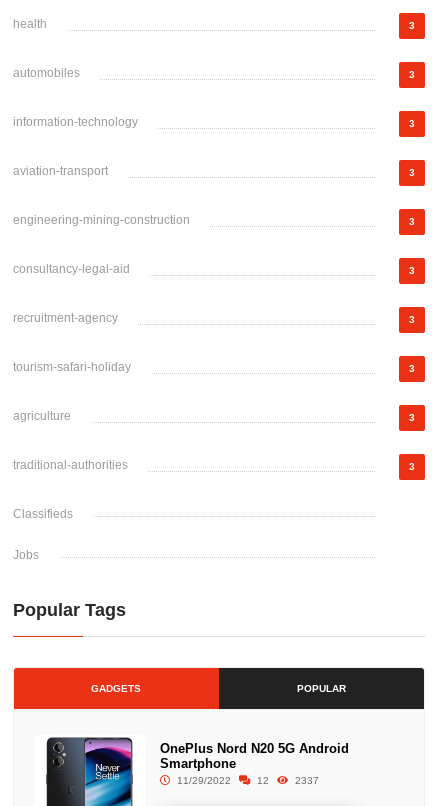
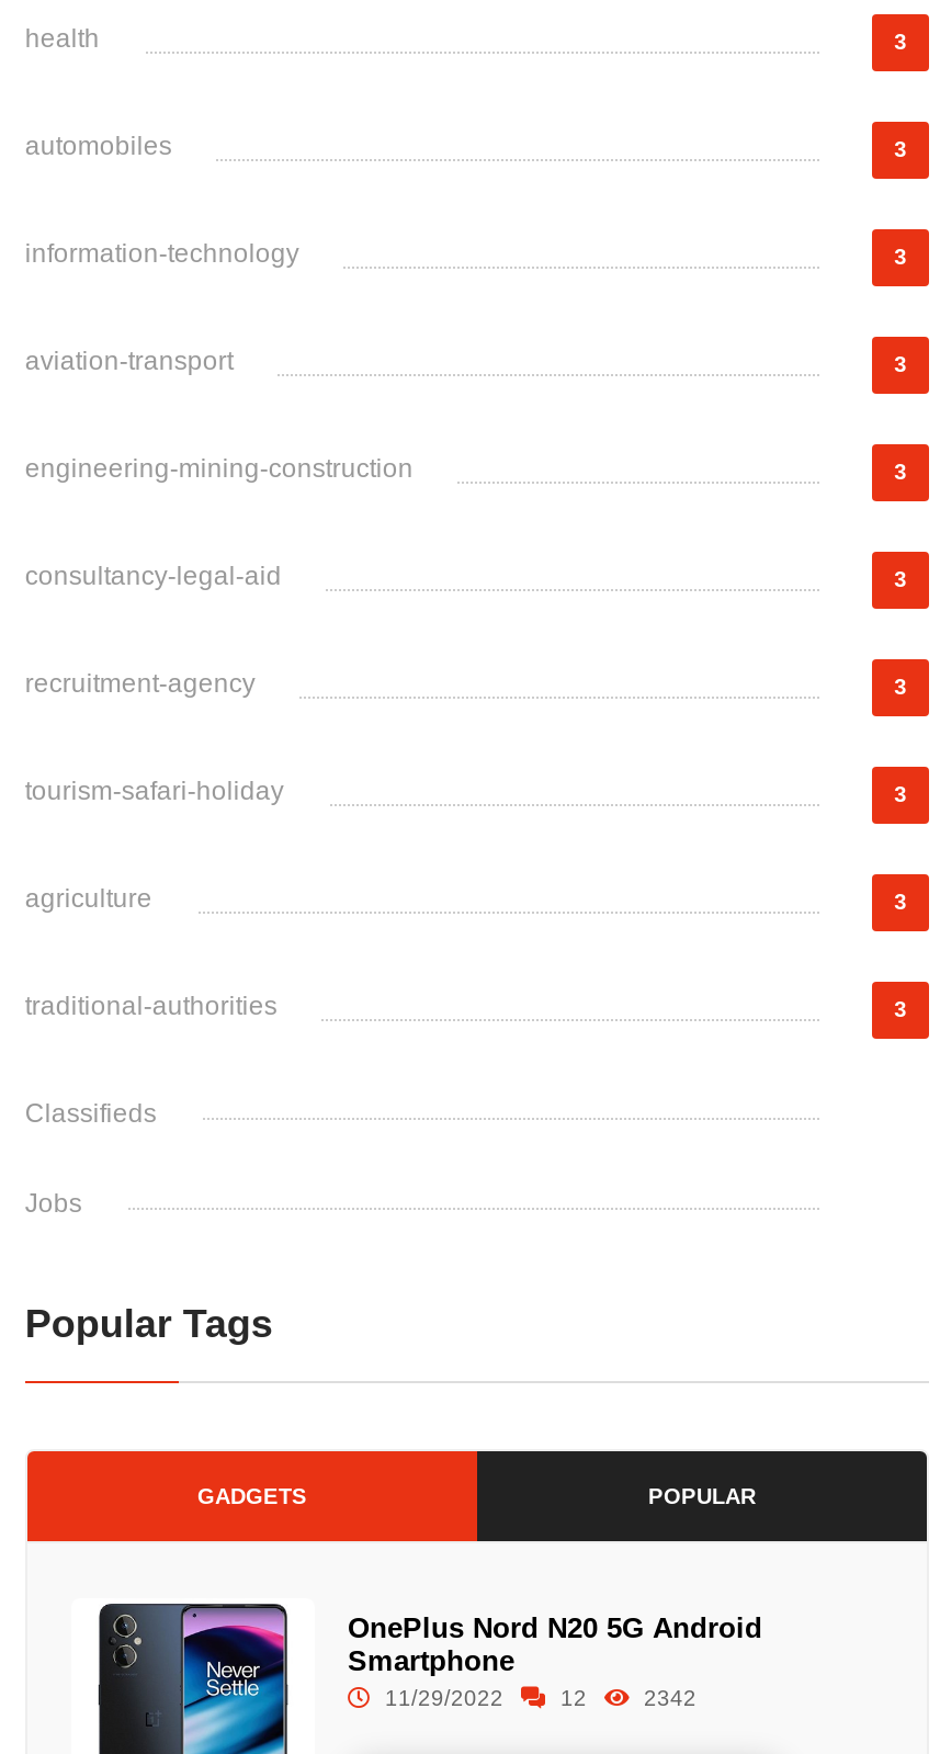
[292,775,319,786] 2337 -> [637,1686,696,1710] 2342

